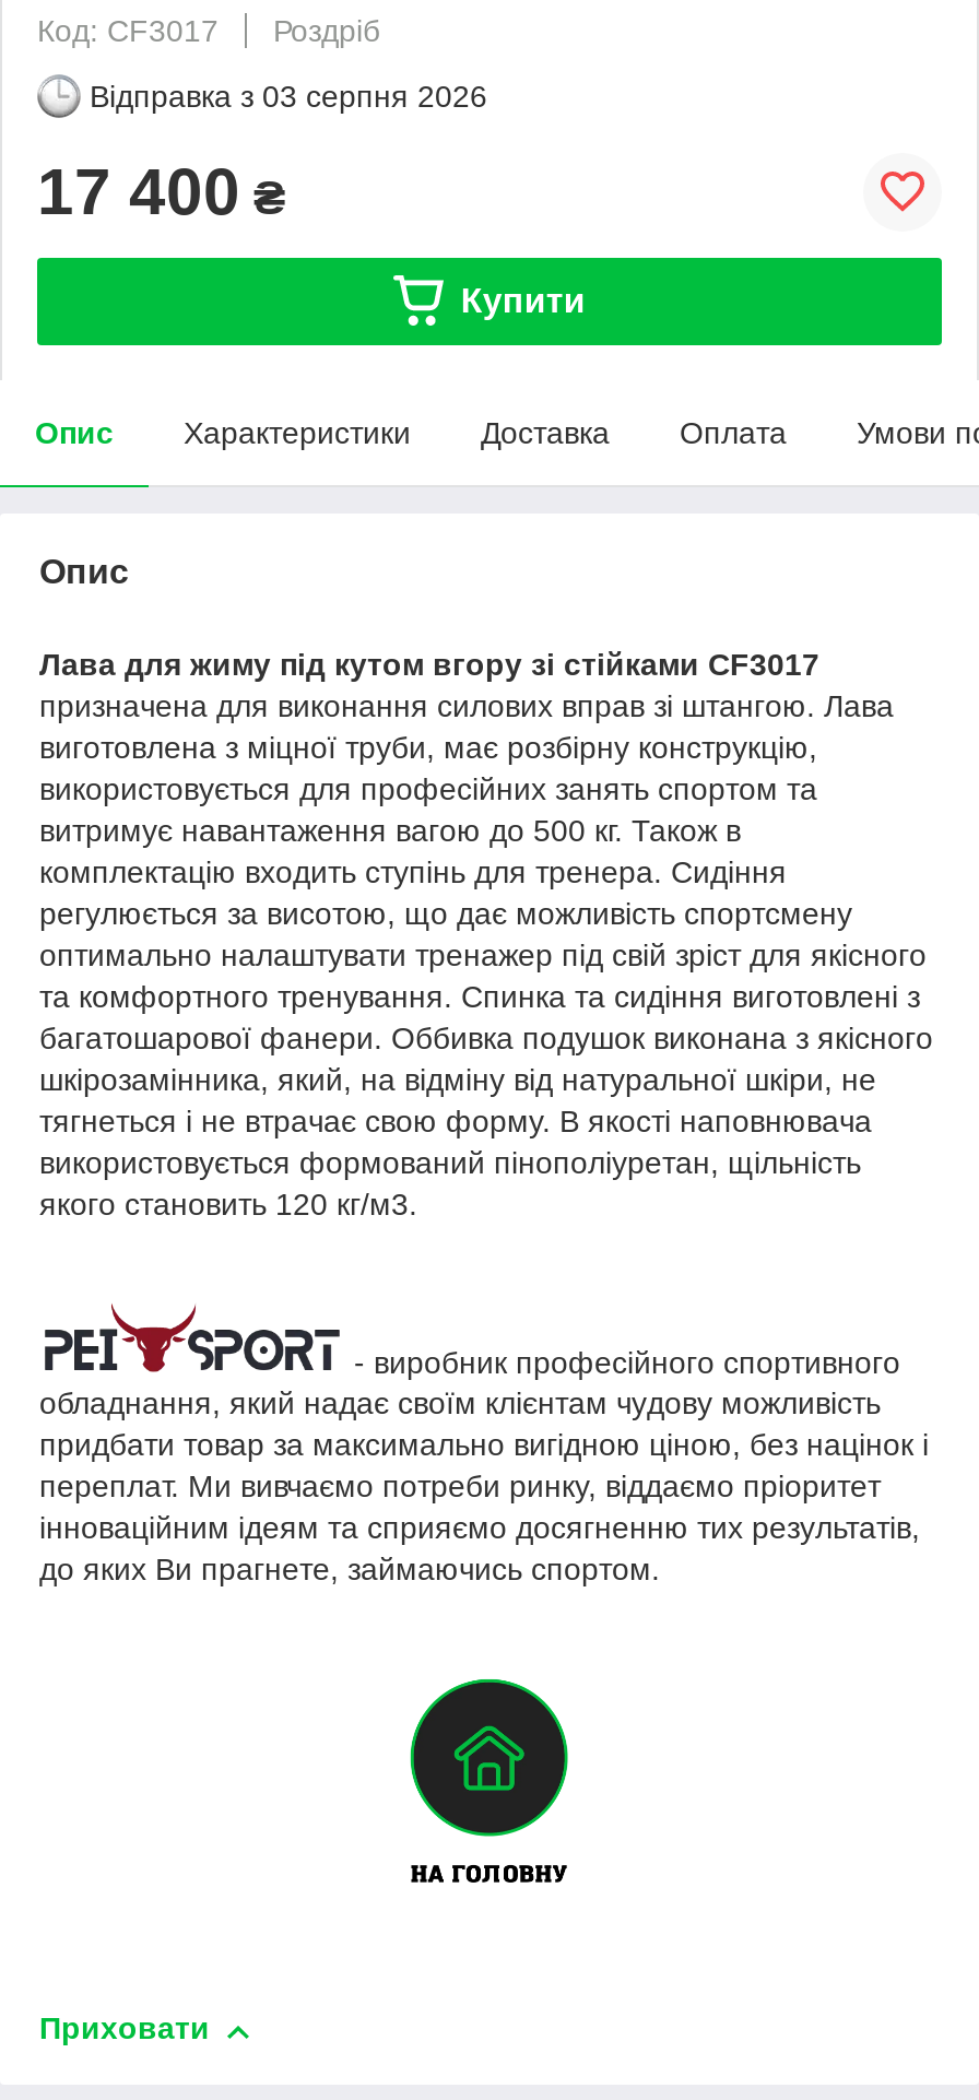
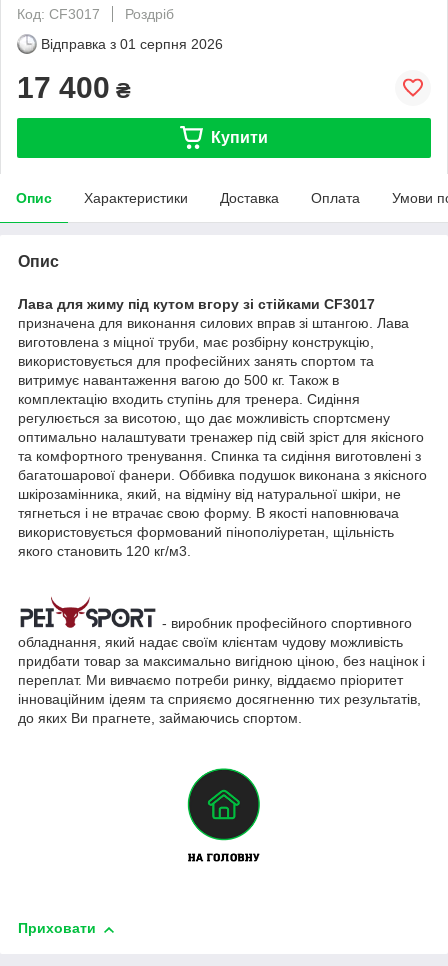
[90,78,487,113] Відправка з 03 серпня 2026 -> [41,36,223,52] Відправка з 01 серпня 2026

